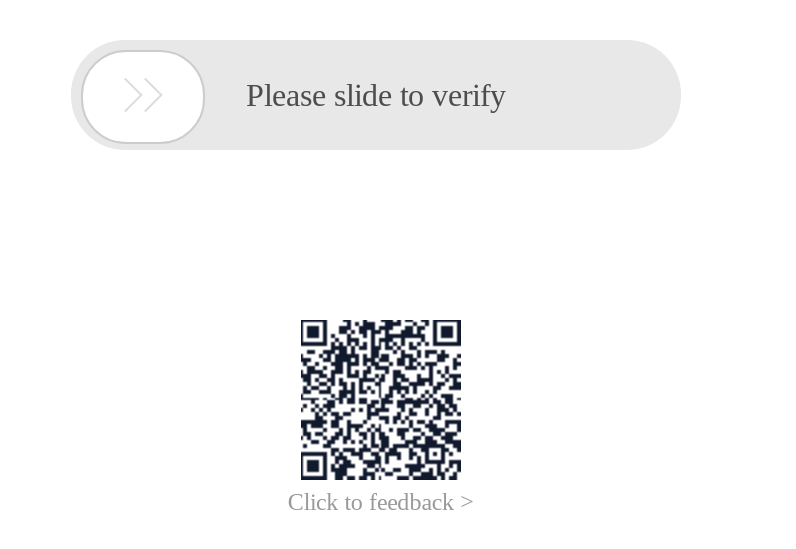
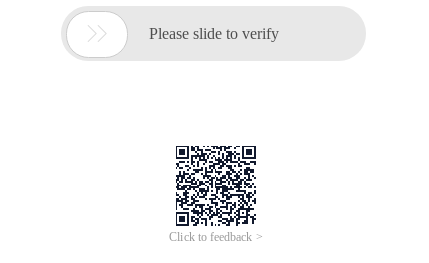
[299,318,463,482] [image] -> [175,145,256,227] [image]

